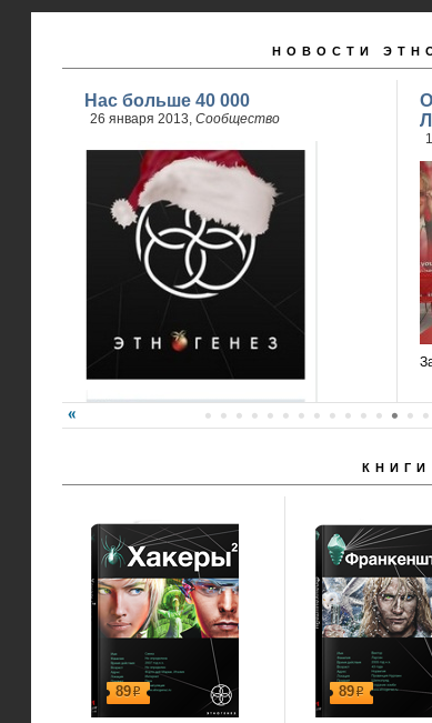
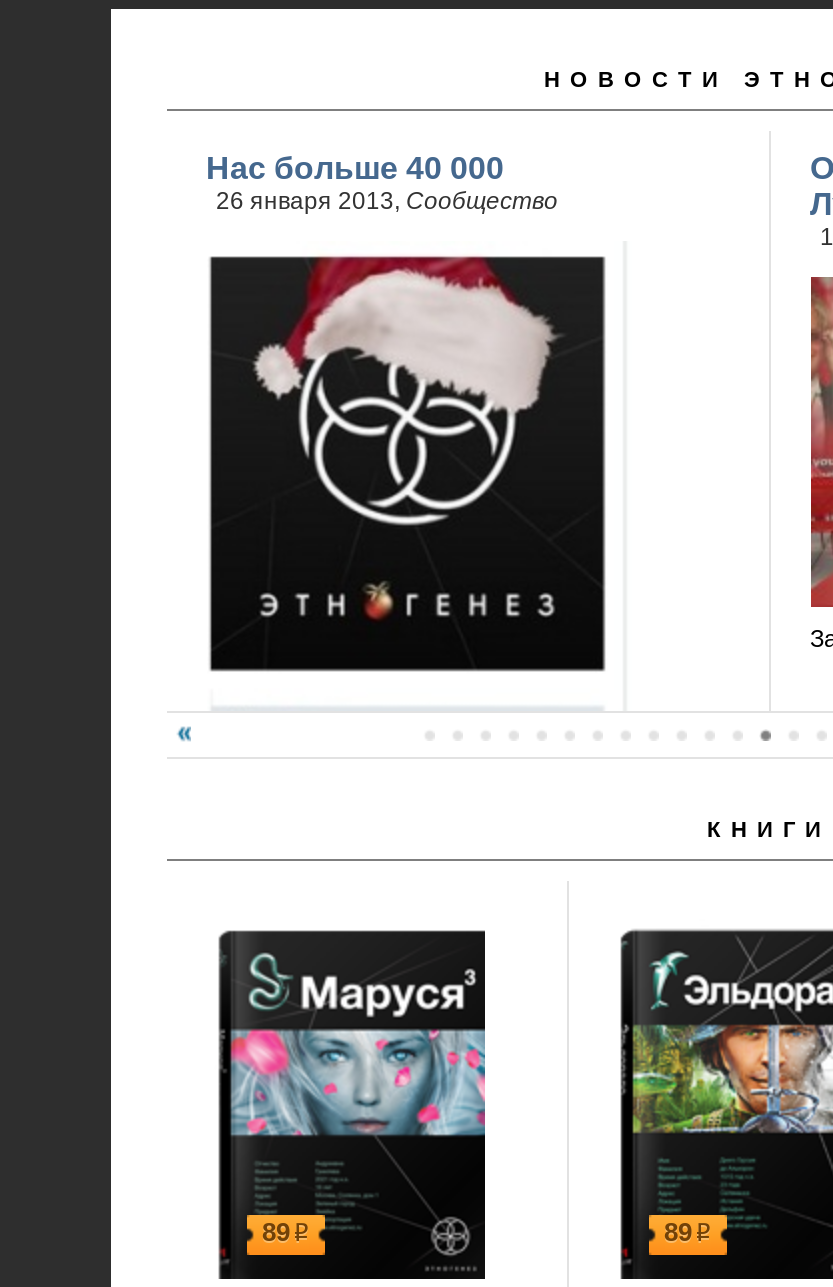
[315,531,429,639] [image] -> [621,947,827,1135] [image]
[97,538,240,627] [image] -> [229,953,487,1117] [image]

